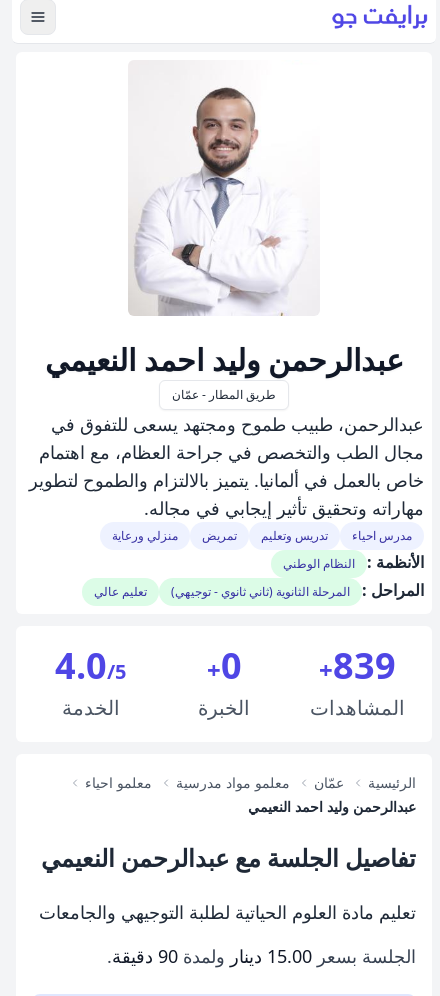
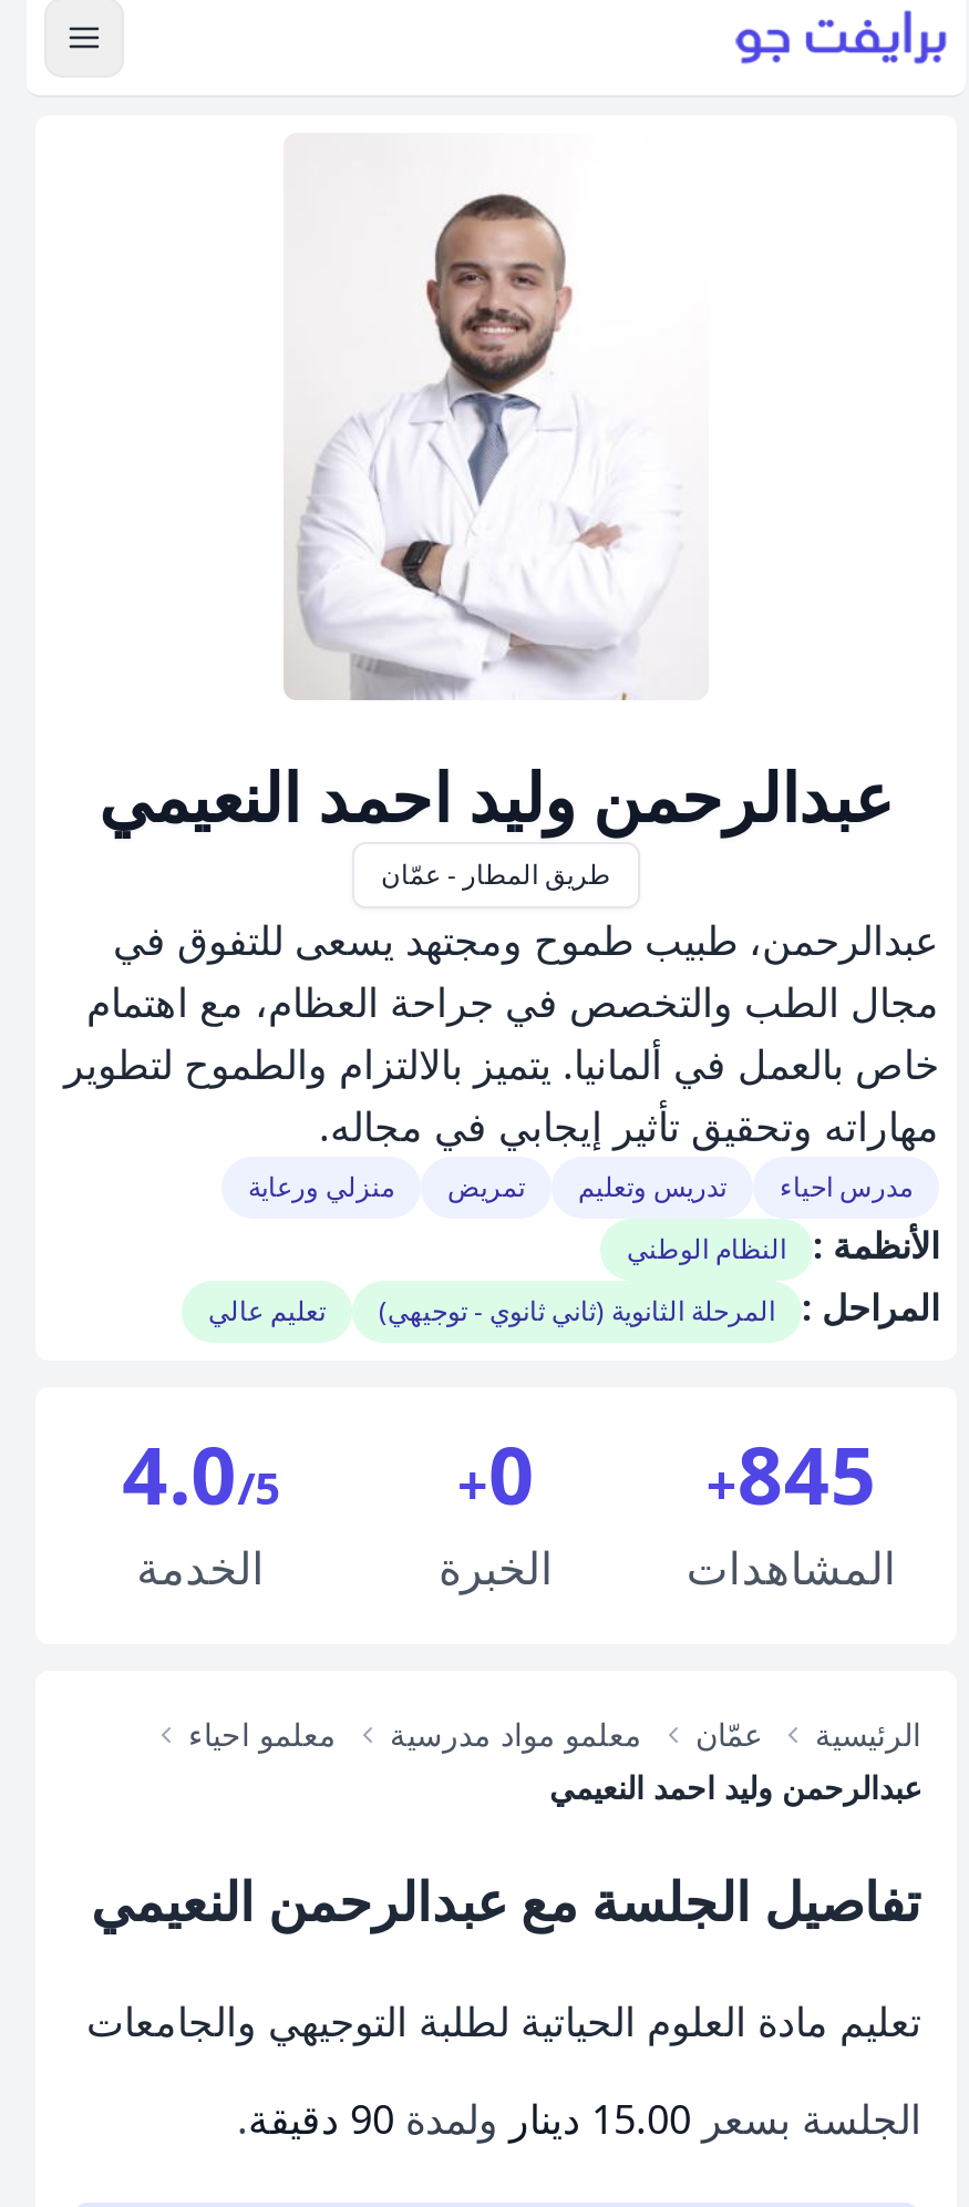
[333,641,396,690] 839 -> [737,1420,877,1529] 845

